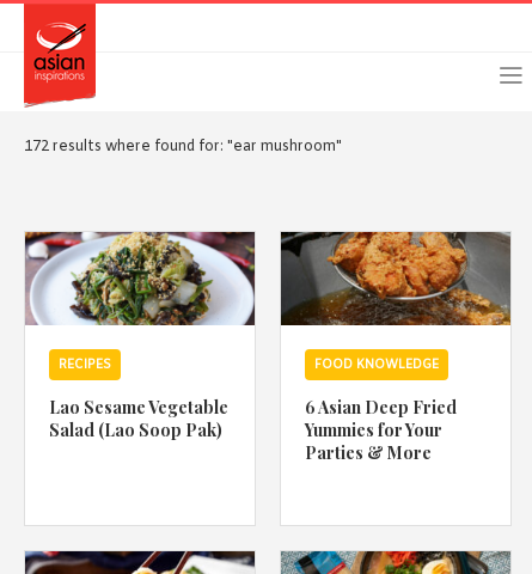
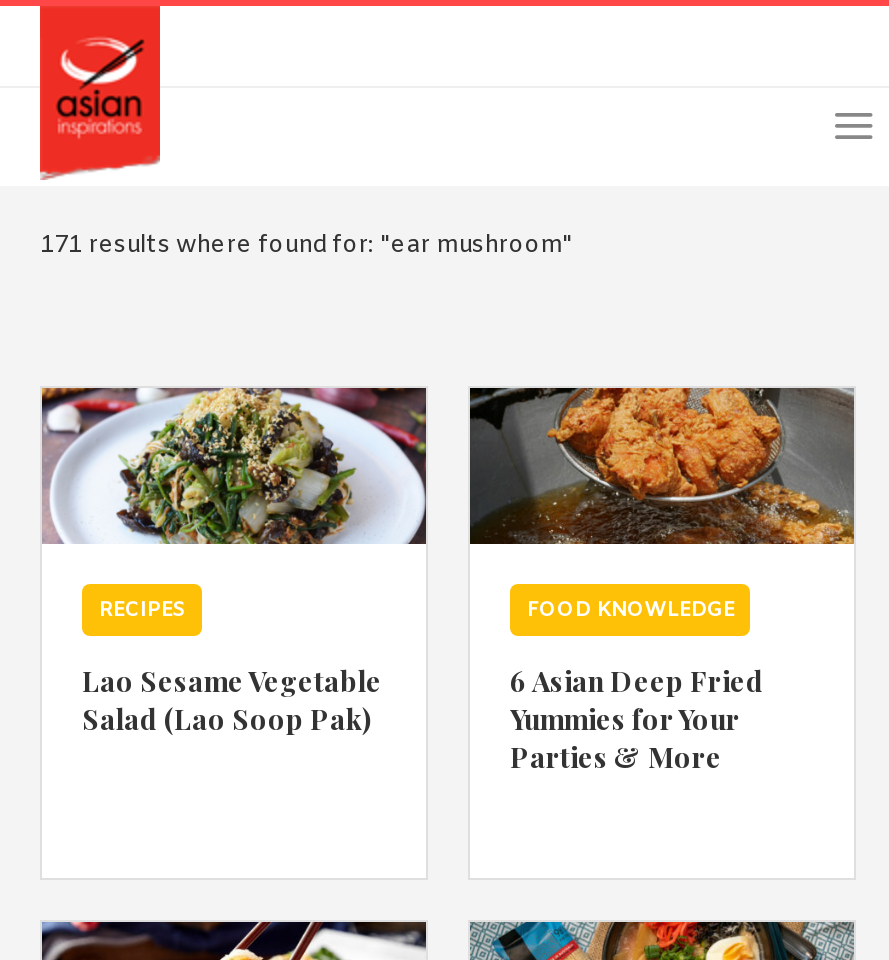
[24,138,342,157] 172 results where found for: "ear mushroom" -> [40,230,572,262] 171 results where found for: "ear mushroom"

